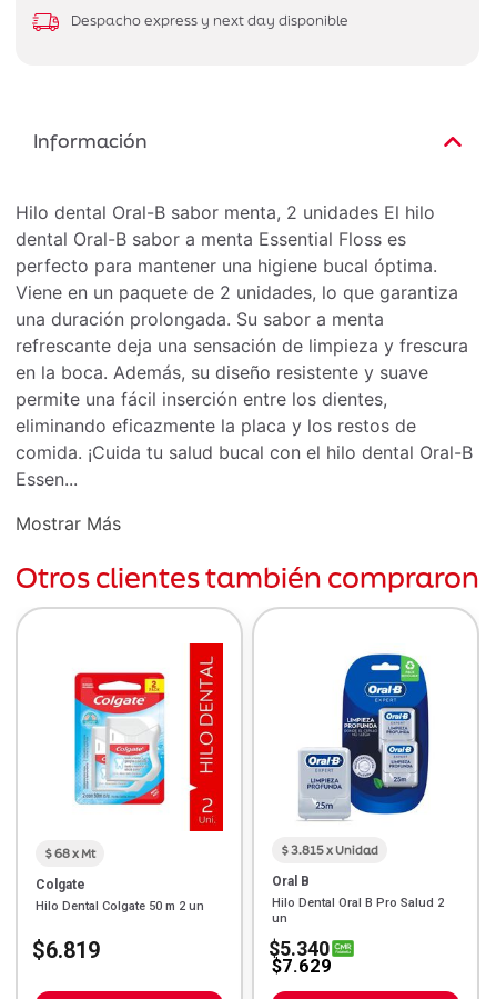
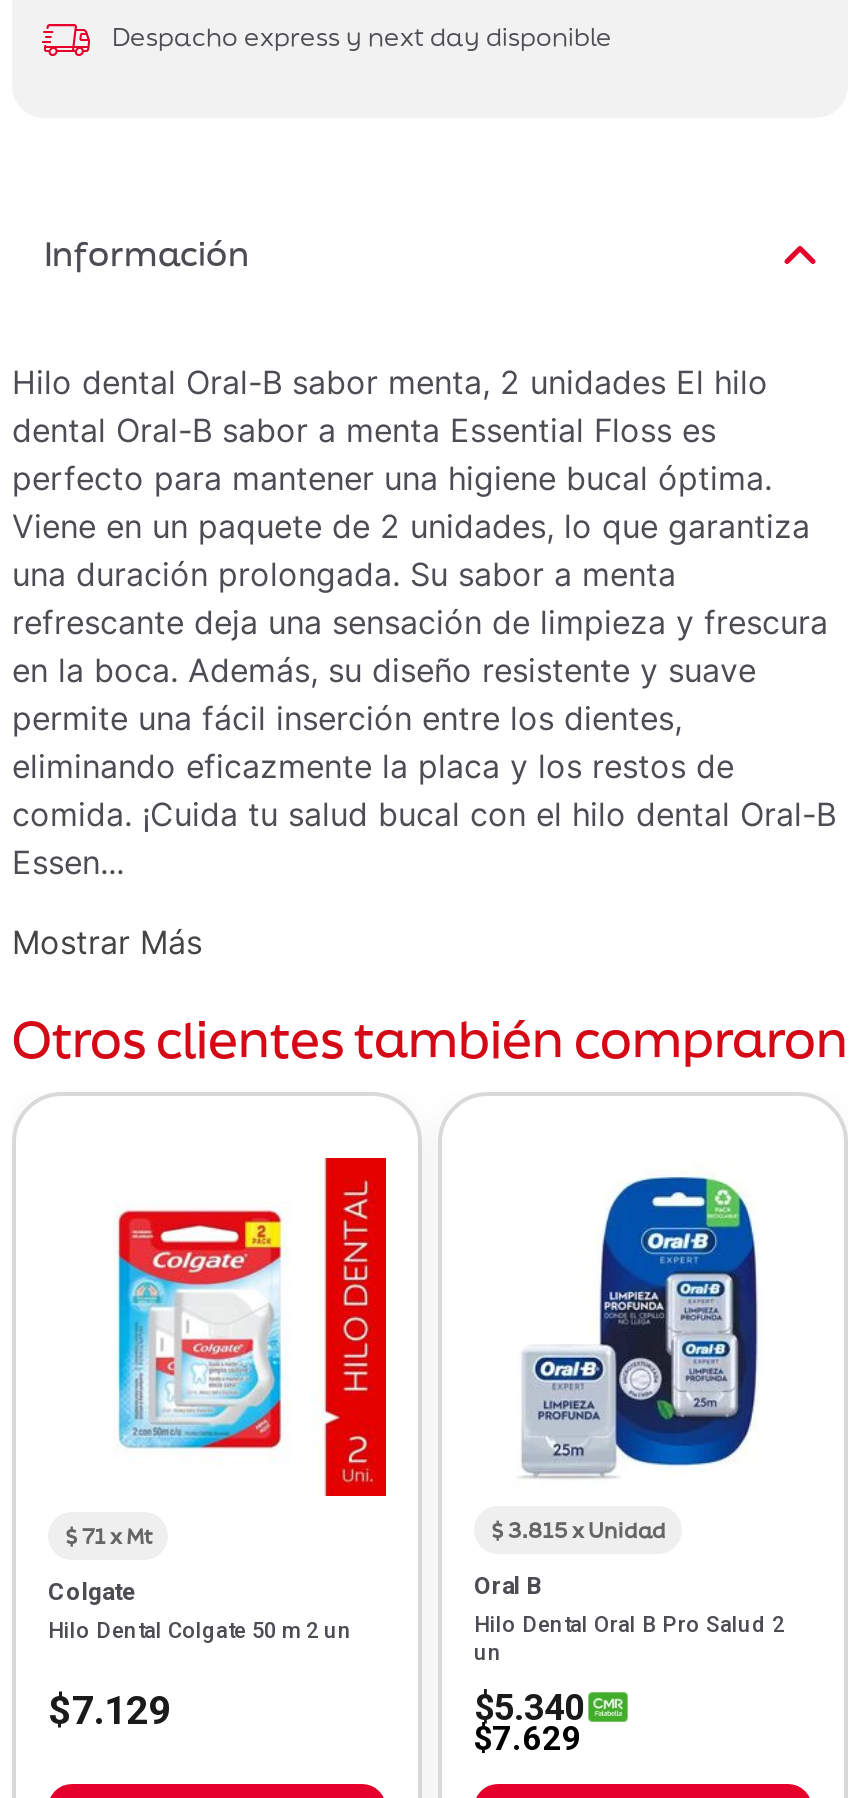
[44,845,95,861] $ 68 x Mt -> [64,1521,152,1549] $ 71 x Mt
[32,938,100,964] $6.819 -> [48,1688,170,1734] $7.129

